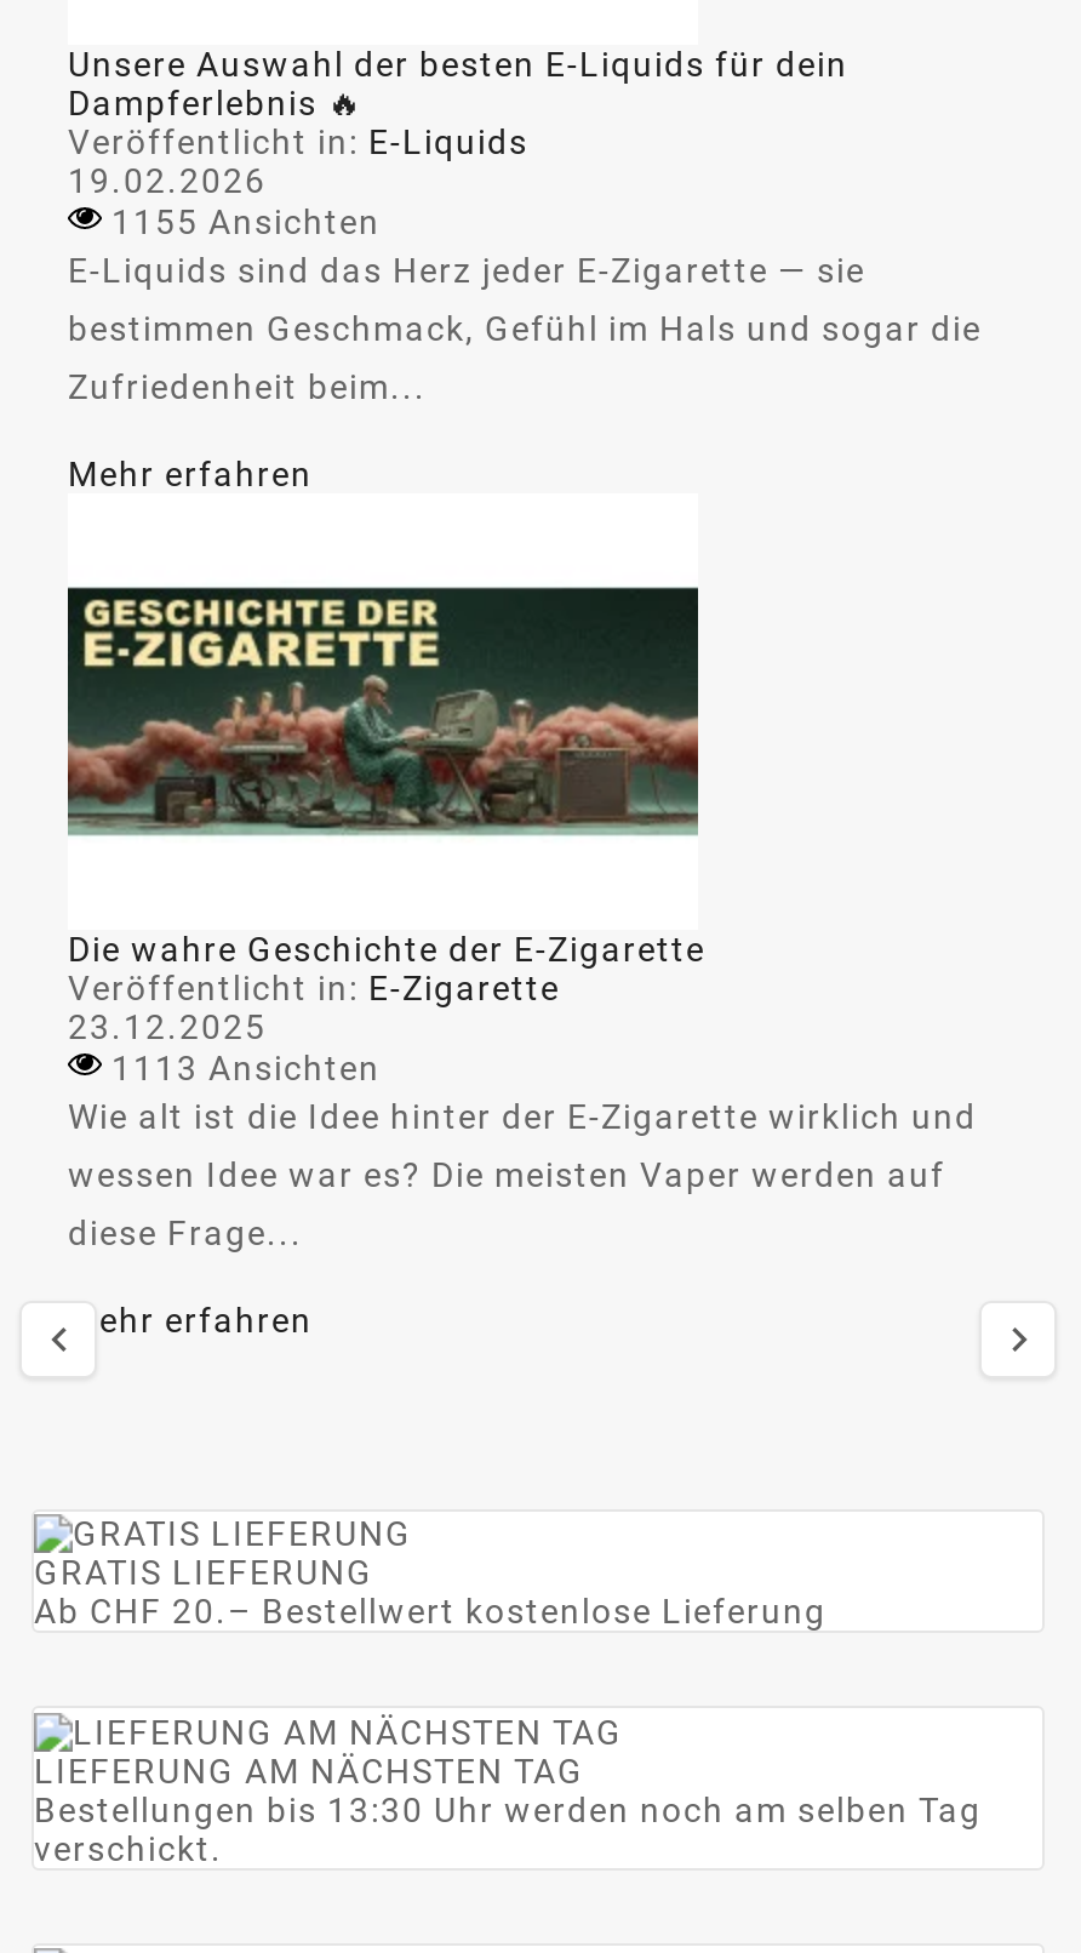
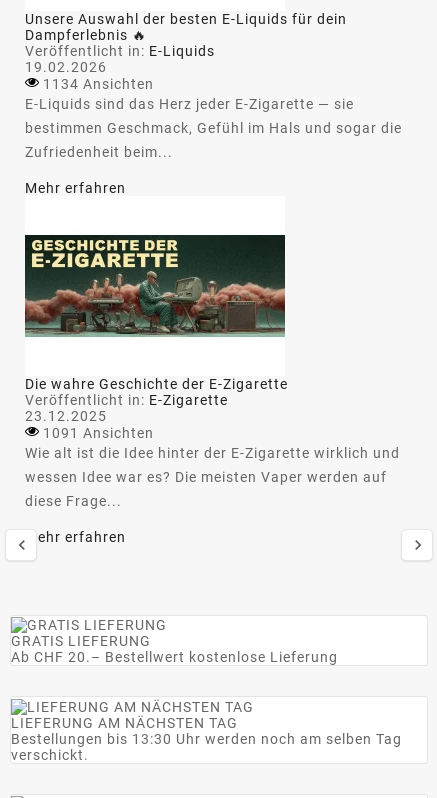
[111,202,381,241] 1155 Ansichten -> [43,76,154,92] 1134 Ansichten
[111,1049,381,1087] 1113 Ansichten -> [43,425,154,441] 1091 Ansichten

